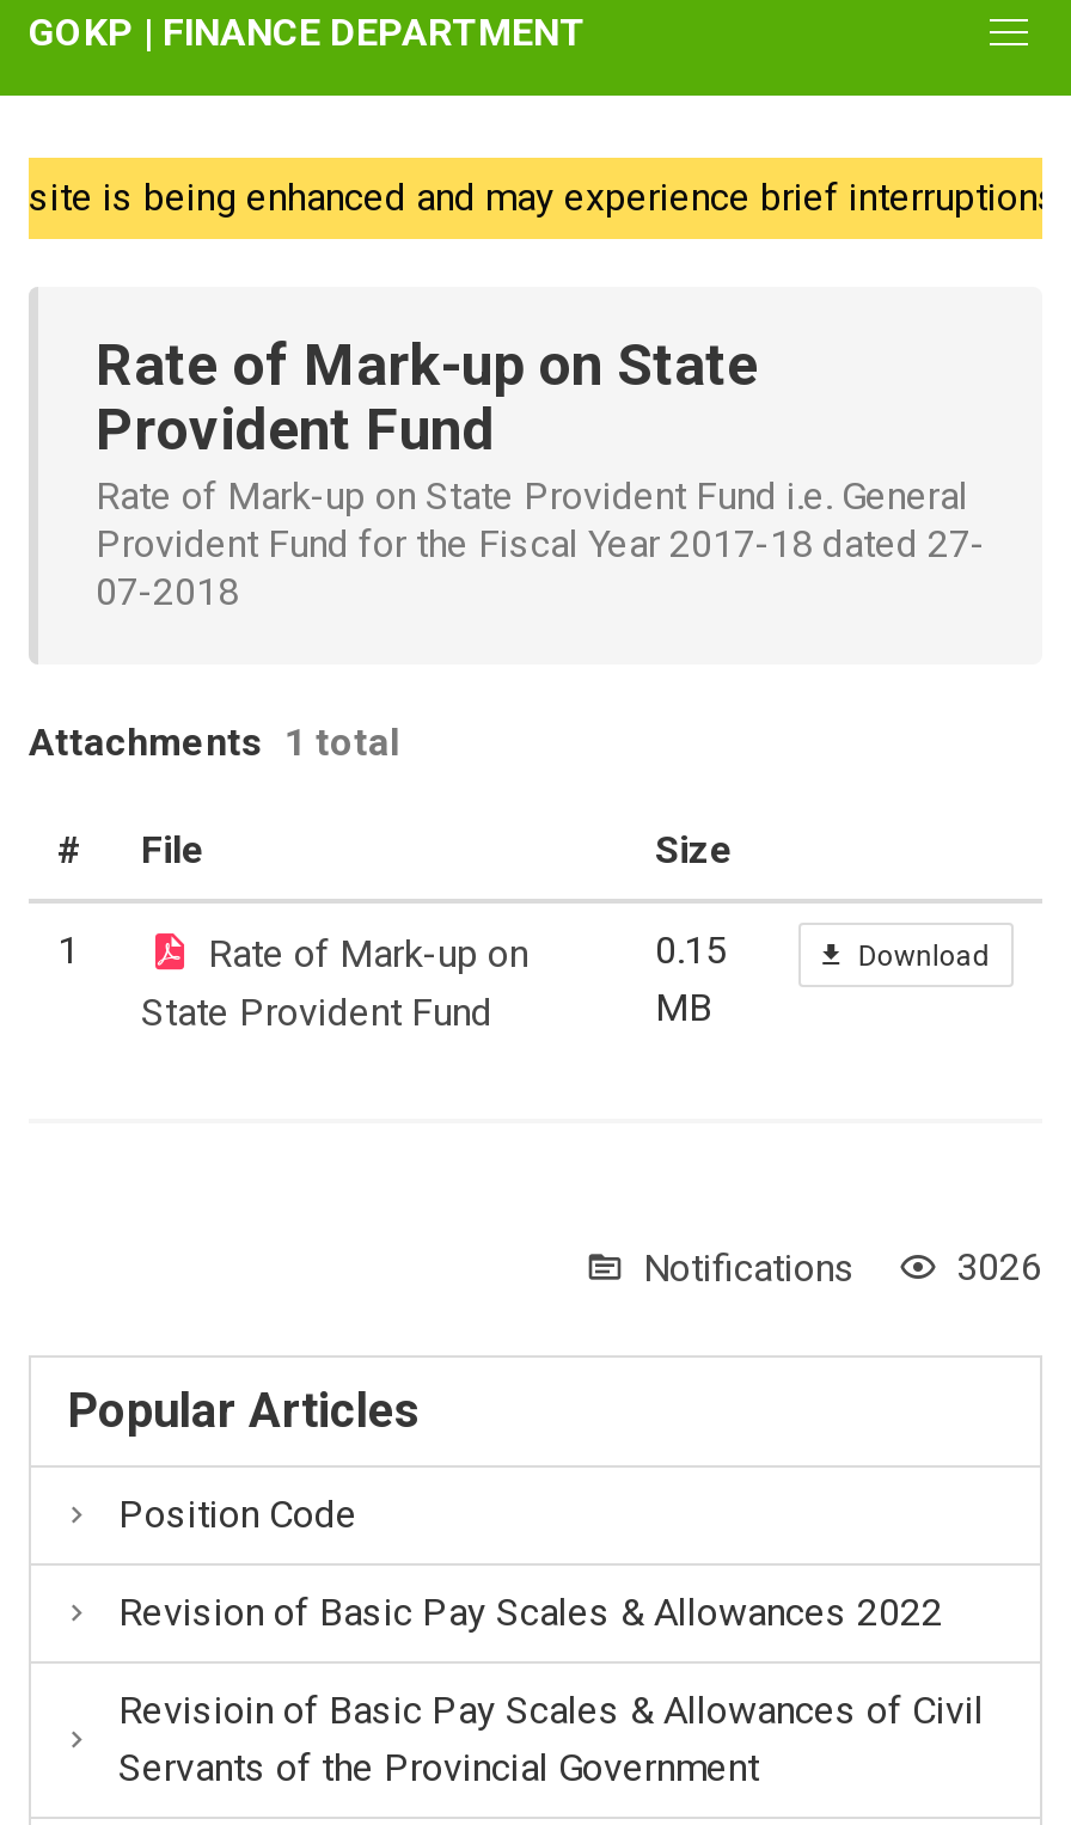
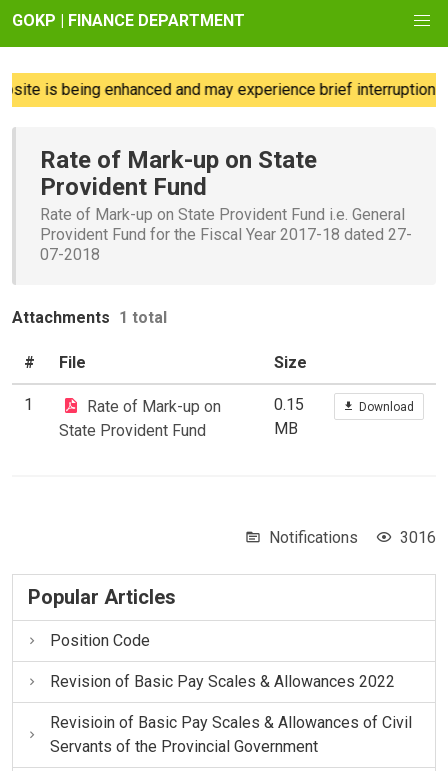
[956,1244,1042,1290] 3026 -> [400,527,436,546] 3016

